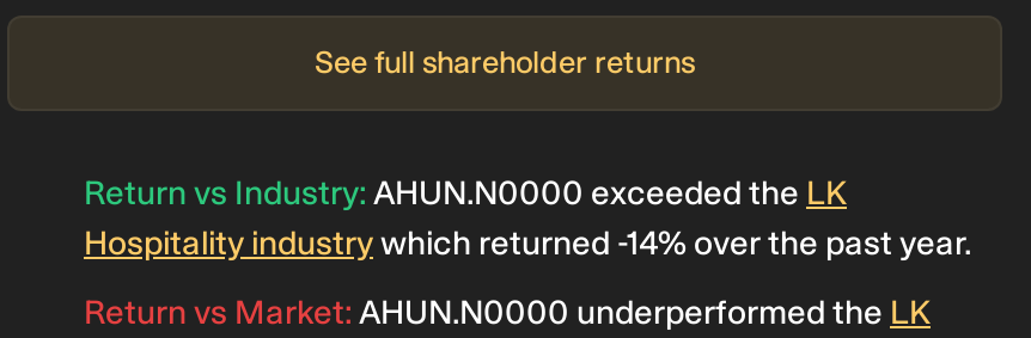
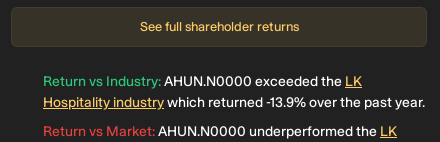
[84,223,971,263] Hospitality industry which returned -14% over the past year. -> [43,94,425,111] Hospitality industry which returned -13.9% over the past year.

